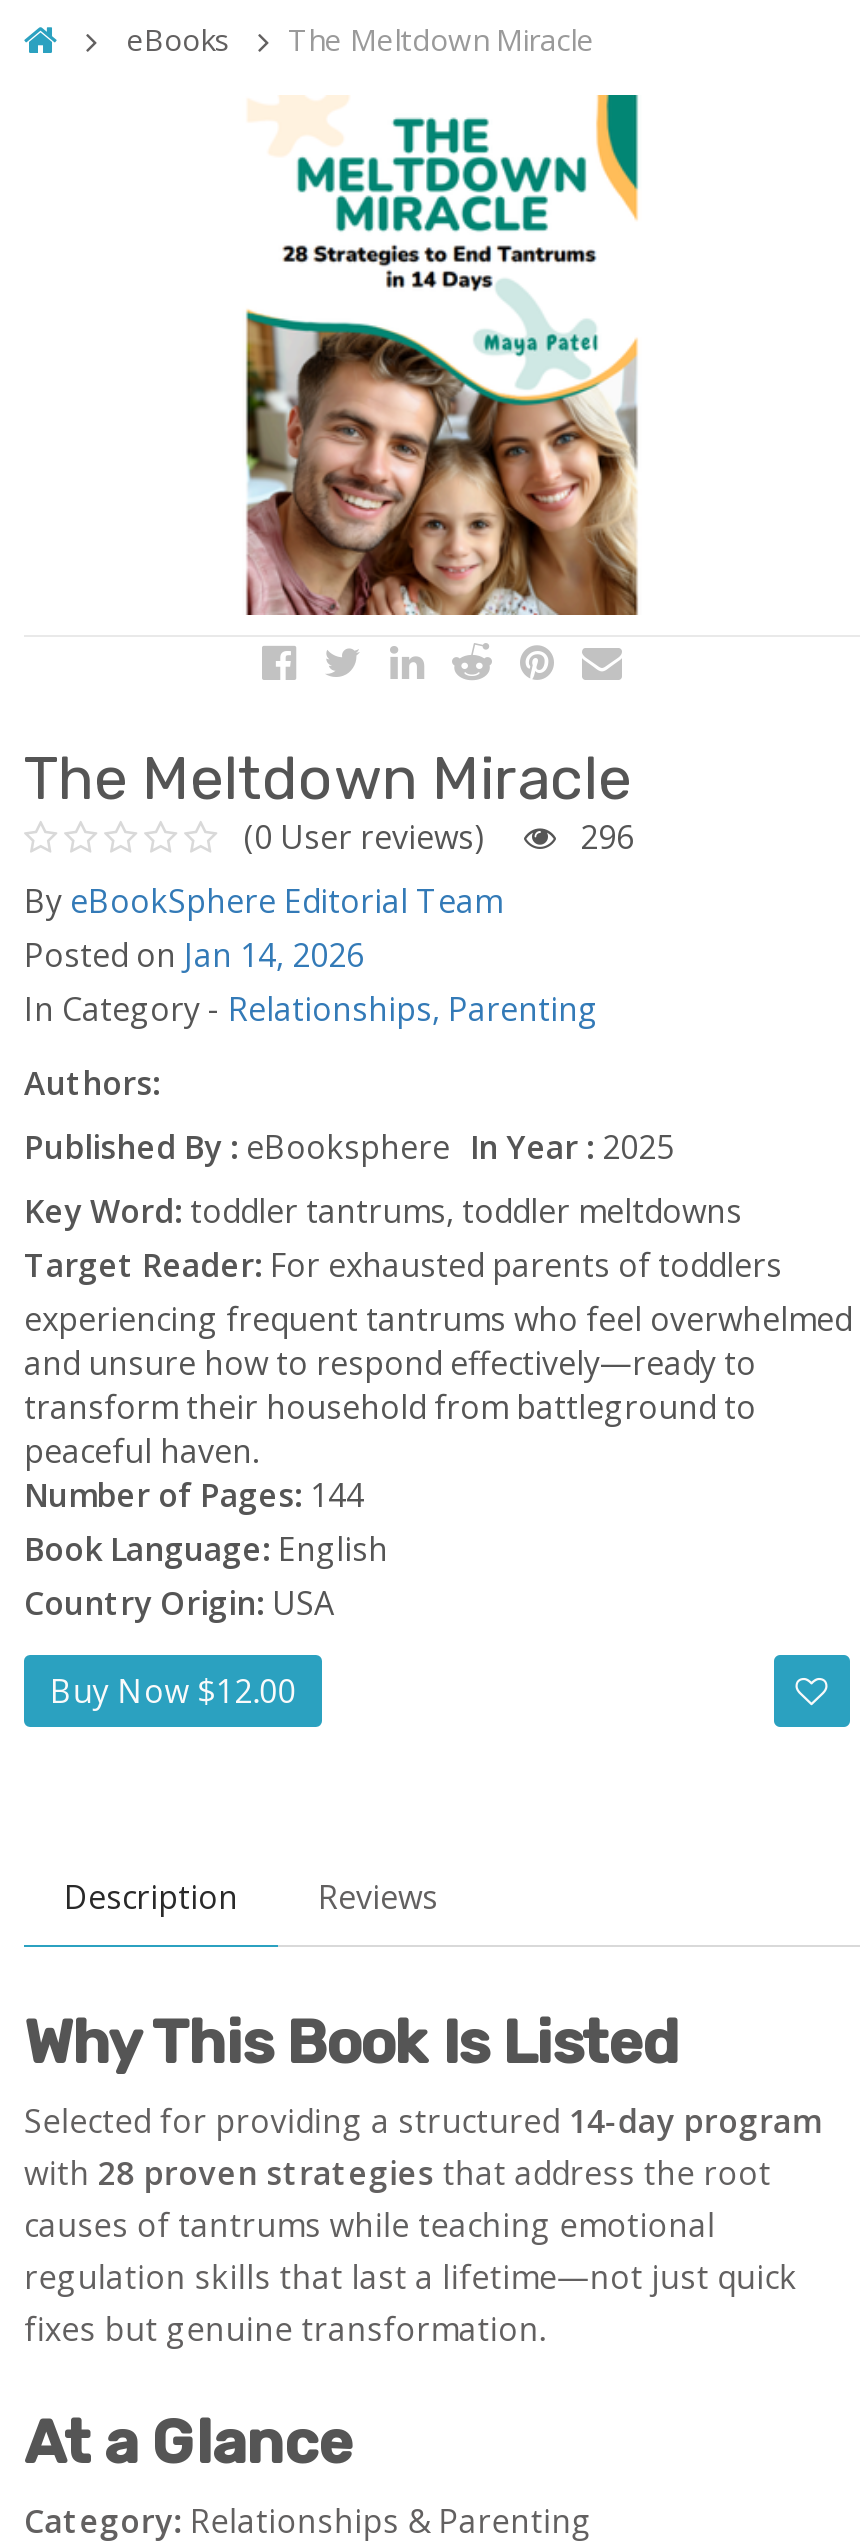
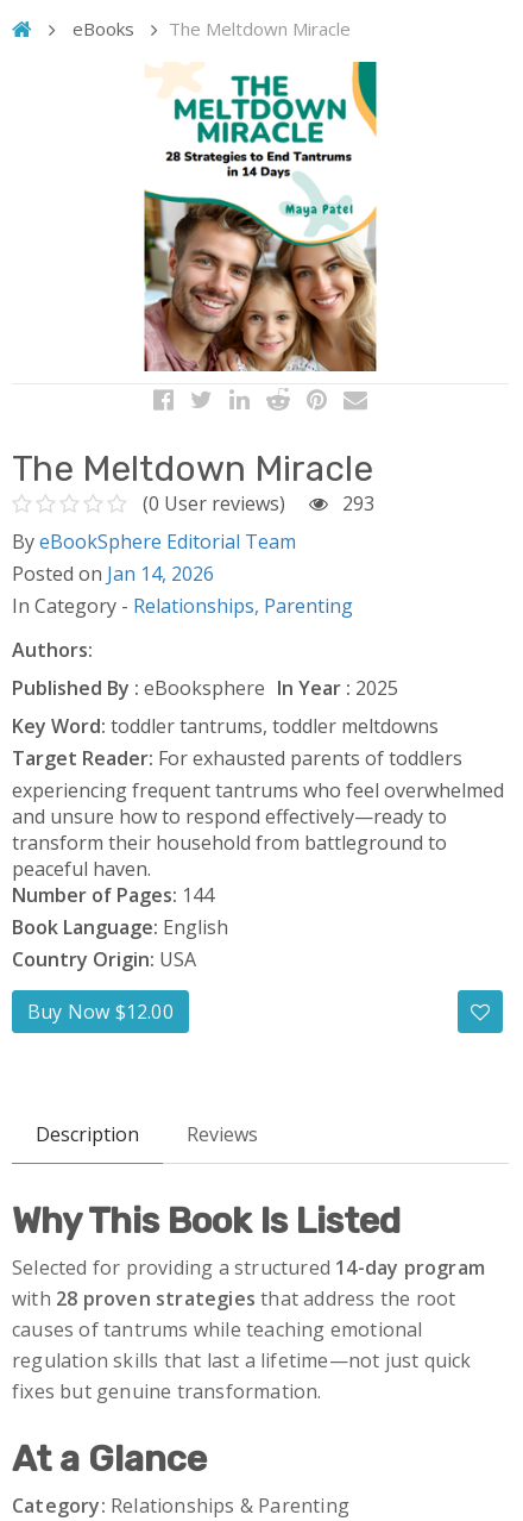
[244,815,634,859] (0 User reviews) 296 -> [143,490,374,516] (0 User reviews) 293

